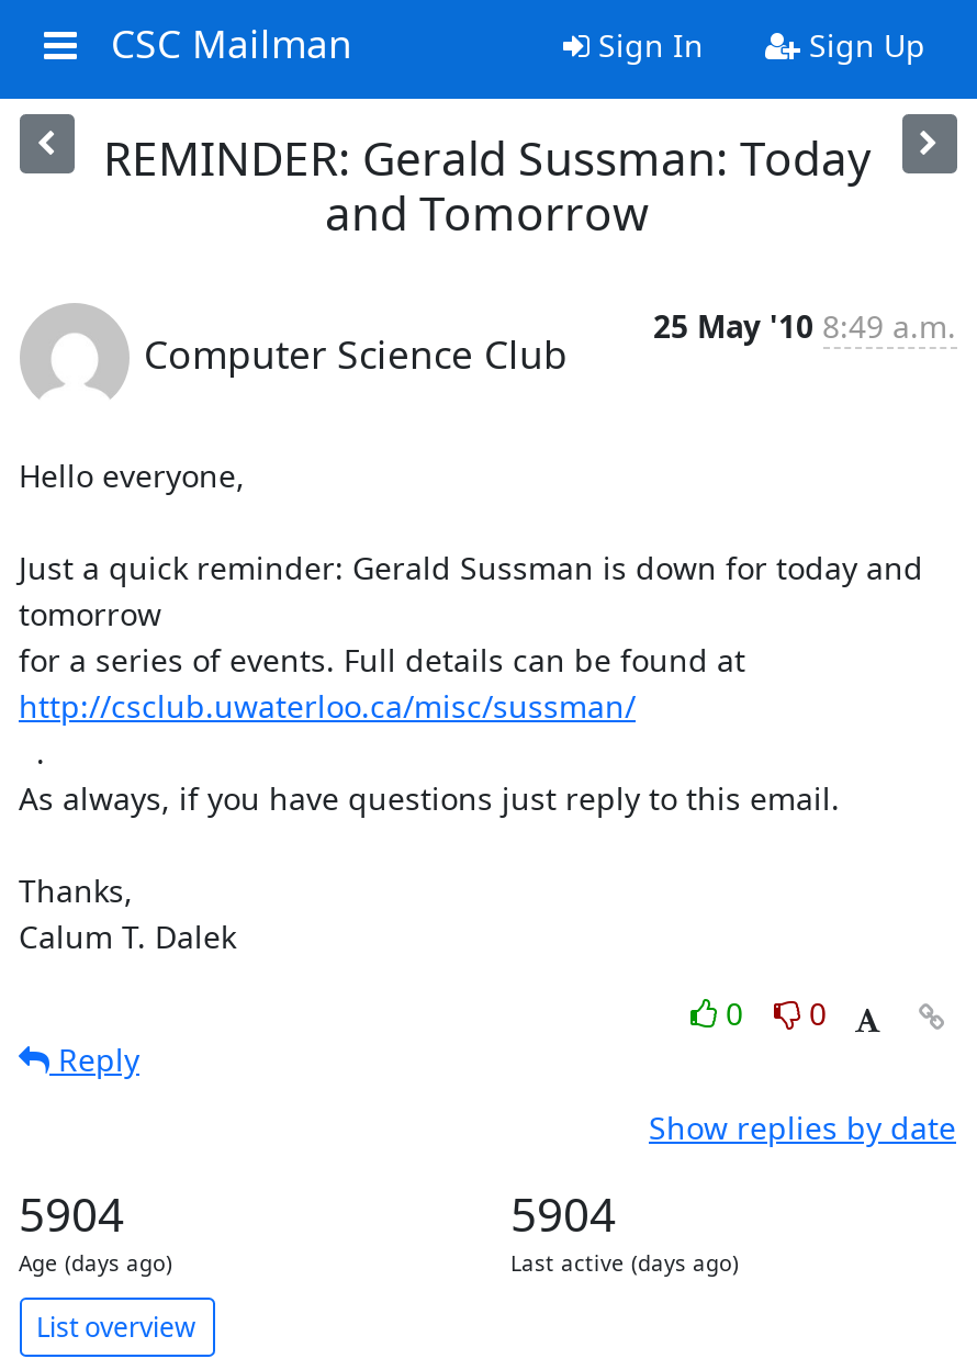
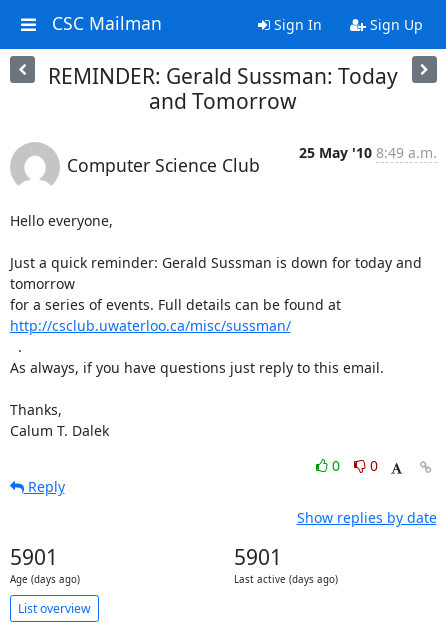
[19,1183,124,1245] 5904 -> [9,543,57,571] 5901
[510,1183,616,1245] 5904 -> [233,543,281,571] 5901

